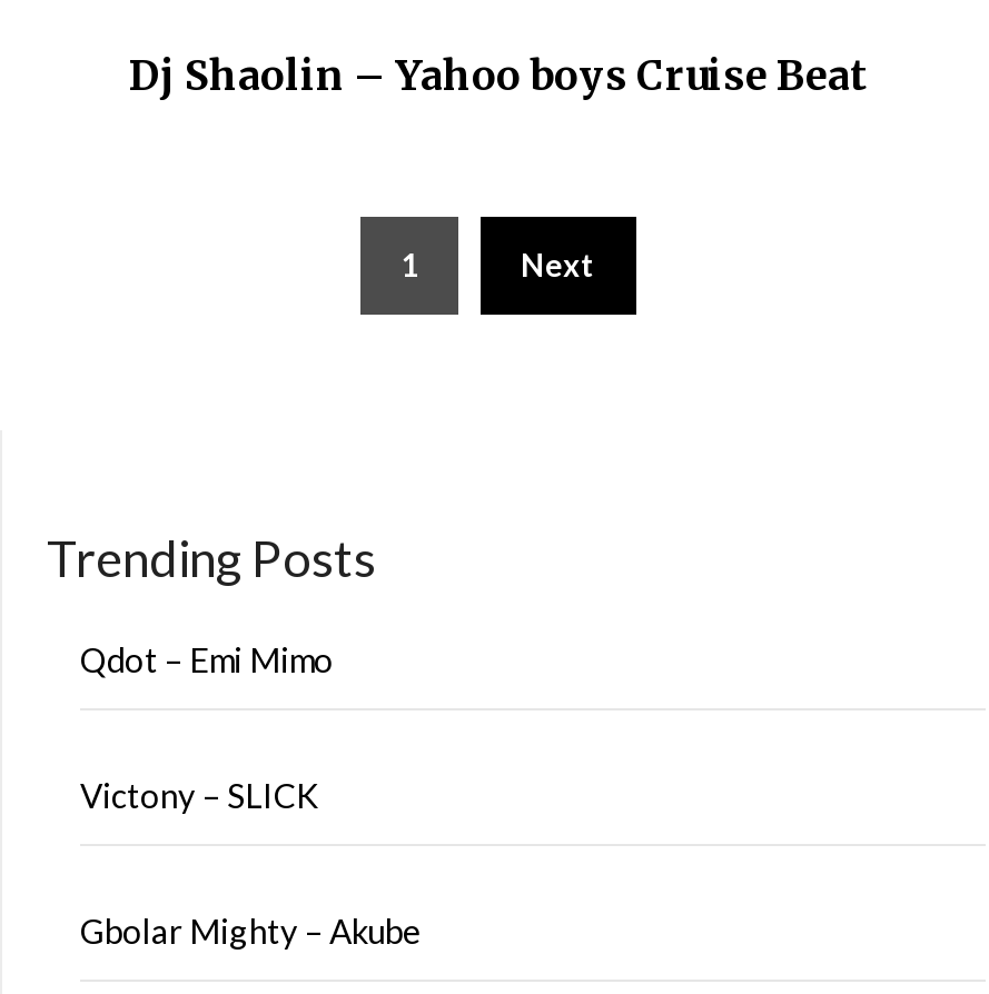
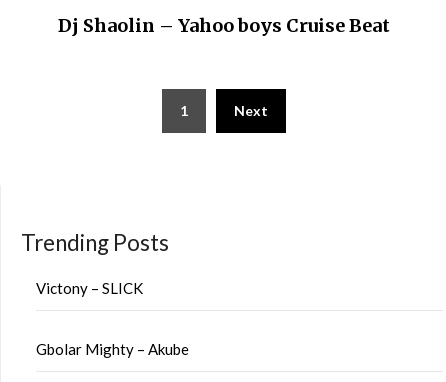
[80,639,334,679] Qdot – Emi Mimo -> none

